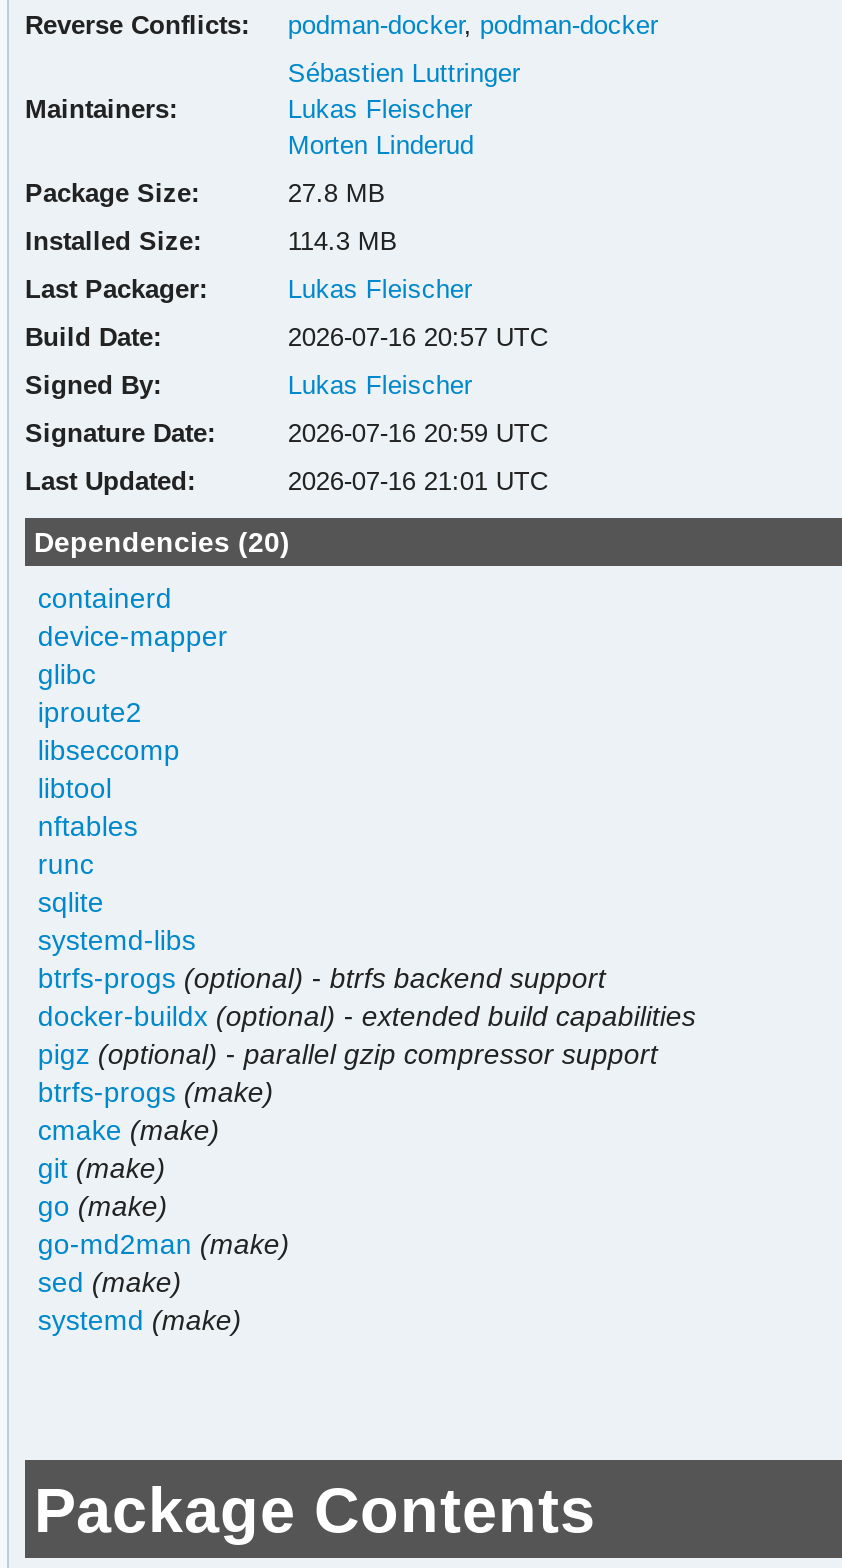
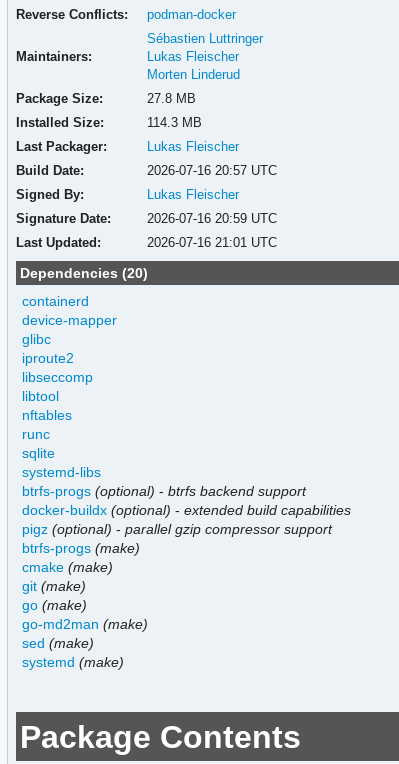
[288,9,658,39] podman-docker, podman-docker -> [147,7,236,22] podman-docker

